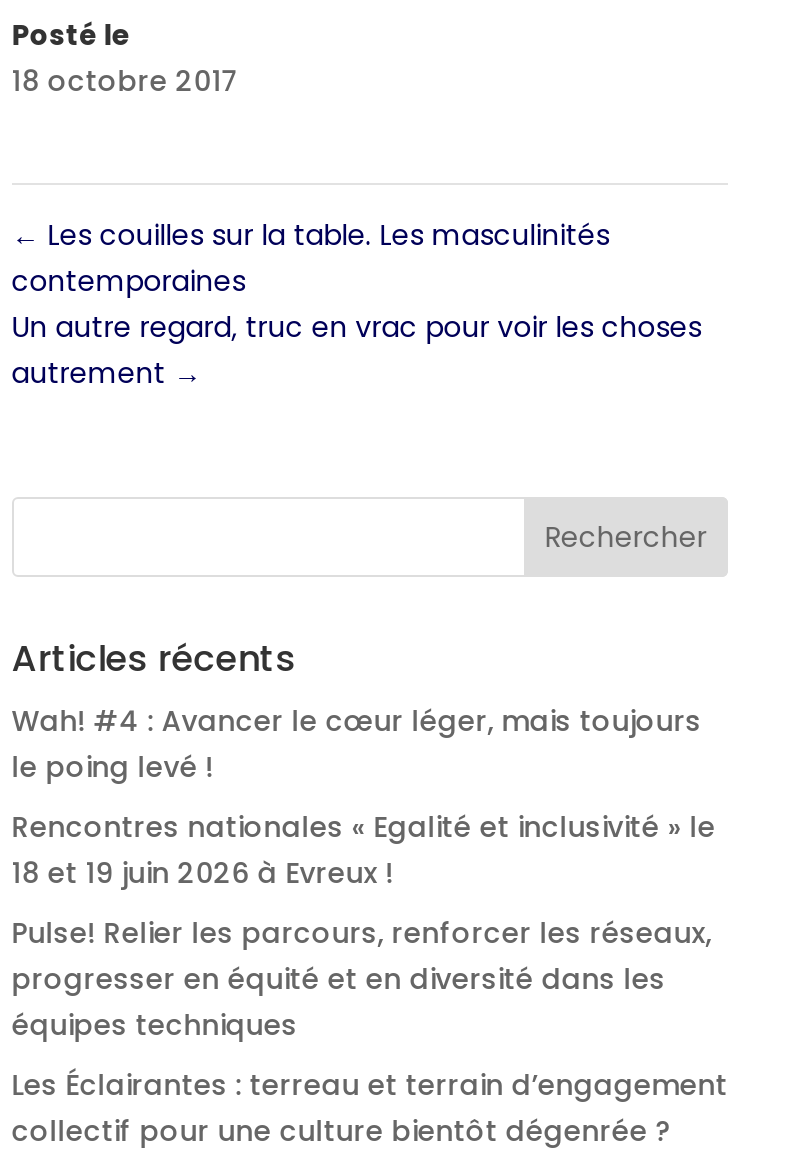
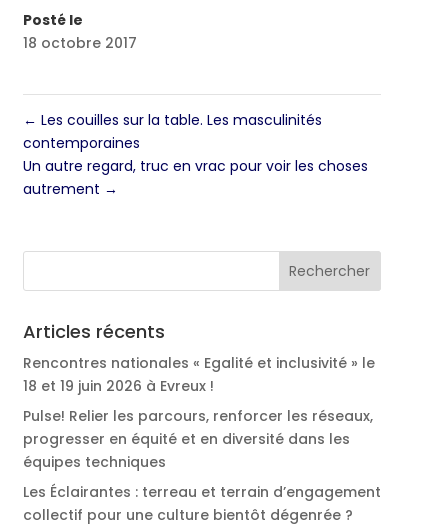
[12,700,702,786] Wah! #4 : Avancer le cœur léger, mais toujours | le poing levé ! -> none

